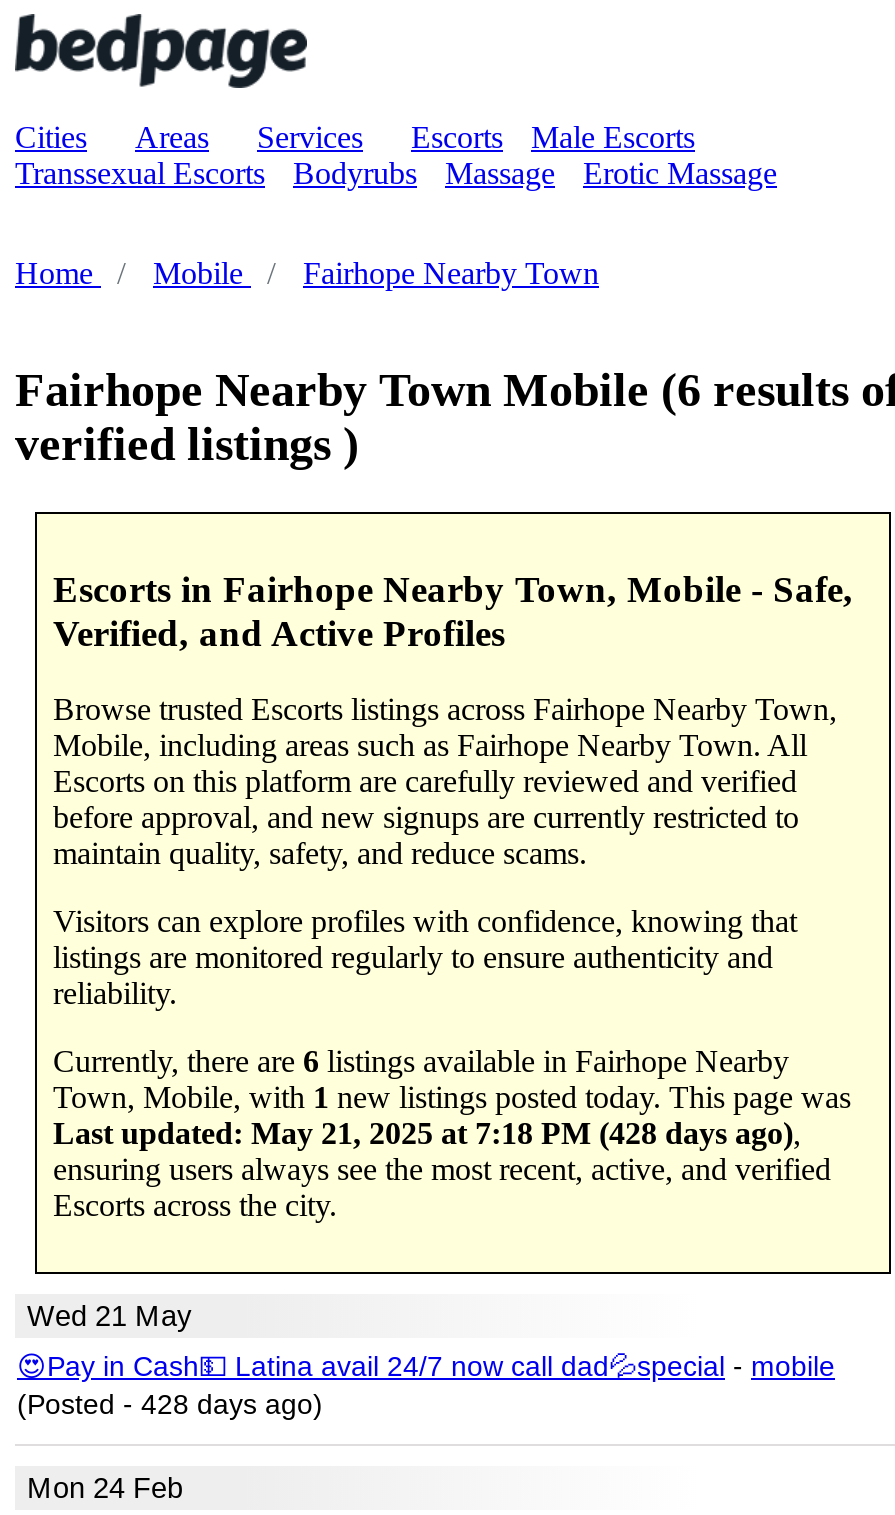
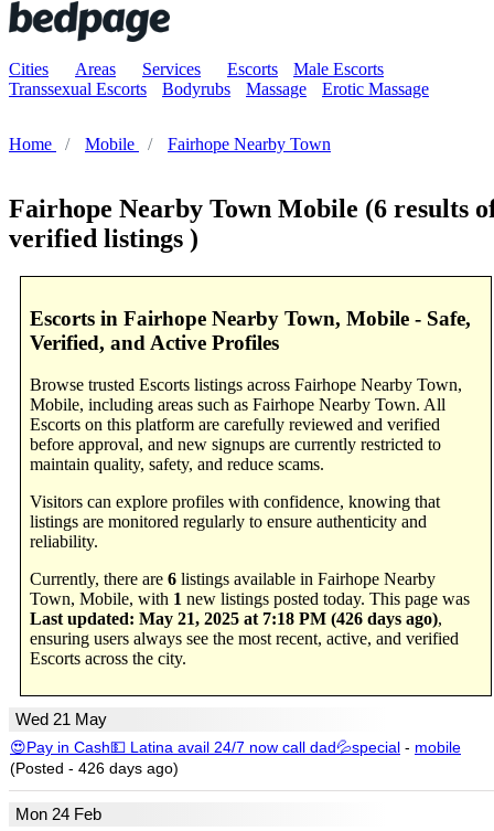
[53,1116,801,1150] Last updated: May 21, 2025 at 7:18 PM (428 days ago), -> [30,609,442,628] Last updated: May 21, 2025 at 7:18 PM (426 days ago),
[17,1388,323,1420] (Posted - 428 days ago) -> [10,759,179,777] (Posted - 426 days ago)

